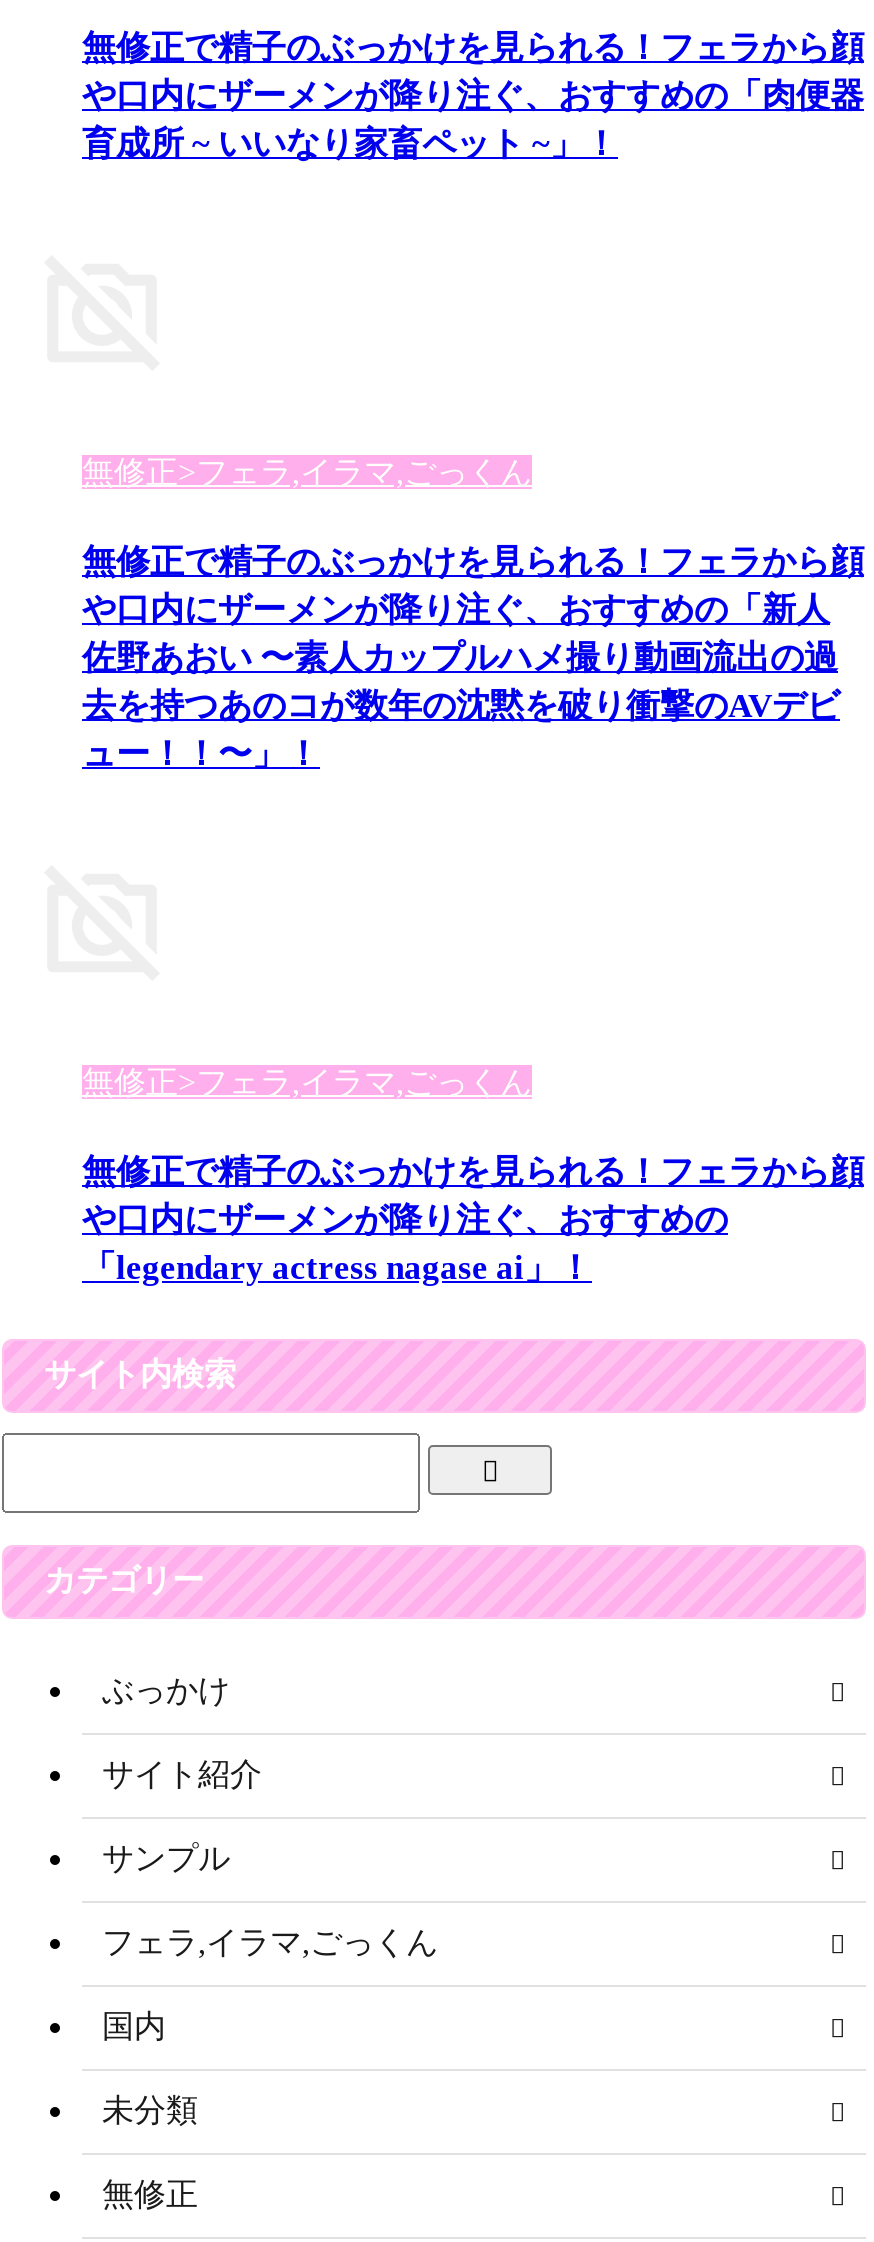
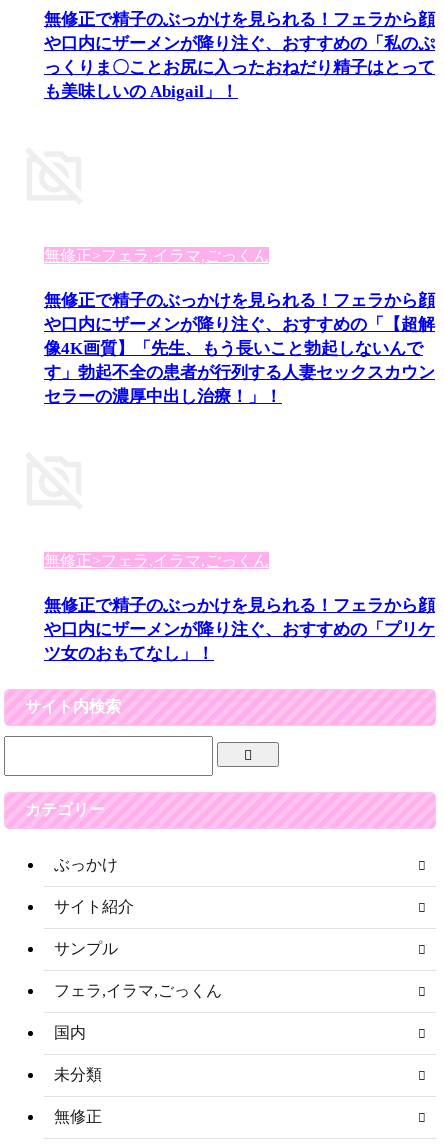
[82,77,864,163] や口内にザーメンが降り注ぐ、おすすめの「肉便器 | 育成所 ~ いいなり家畜ペット ~」！ -> [44,34,435,101] や口内にザーメンが降り注ぐ、おすすめの「私のぷ | っくりま〇ことお尻に入ったおねだり精子はとって | も美味しいの Abigail」！
[82,591,840,773] や口内にザーメンが降り注ぐ、おすすめの「新人 | 佐野あおい 〜素人カップルハメ撮り動画流出の過 | 去を持つあのコが数年の沈黙を破り衝撃のAVデビ | ュー！！〜」！ -> [44,315,435,406] や口内にザーメンが降り注ぐ、おすすめの「【超解 | 像4K画質】「先生、もう長いこと勃起しないんで | す」勃起不全の患者が行列する人妻セックスカウン | セラーの濃厚中出し治療！」！
[82,1202,728,1288] や口内にザーメンが降り注ぐ、おすすめの | 「legendary actress nagase ai」！ -> [44,620,435,663] や口内にザーメンが降り注ぐ、おすすめの「プリケ | ツ女のおもてなし」！

